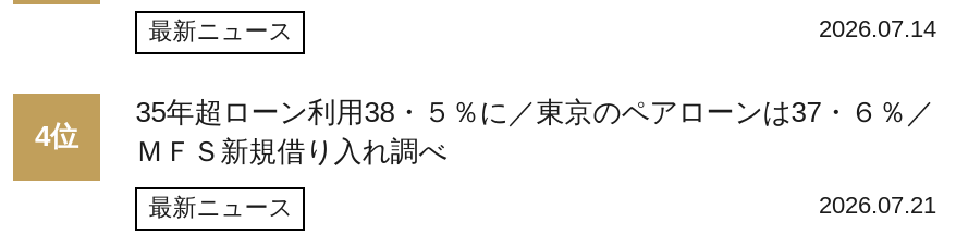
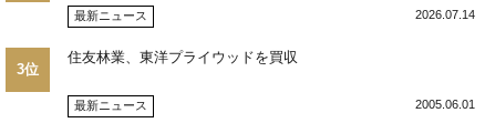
[135,96,935,168] 35年超ローン利用38・５％に／東京のペアローンは37・６％／ | ＭＦＳ新規借り入れ調べ -> [68,49,298,65] 住友林業、東洋プライウッドを買収
[35,120,78,152] 4位 -> [17,61,39,78] 3位
[819,192,936,218] 2026.07.21 -> [415,98,475,111] 2005.06.01

